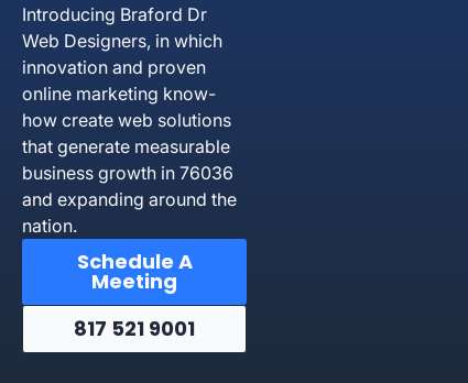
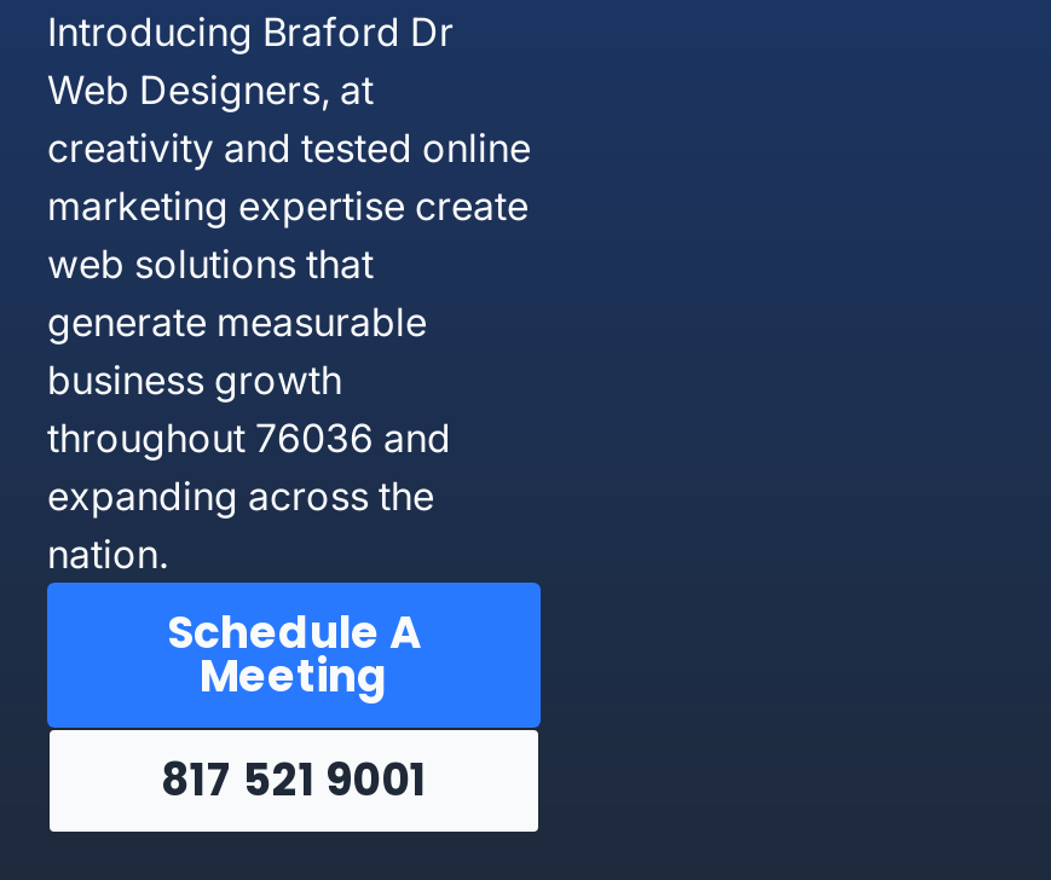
[22,29,237,210] Web Designers, in which | innovation and proven | online marketing know- | how create web solutions | that generate measurable | business growth in 76036 | and expanding around the -> [47,65,531,519] Web Designers, at | creativity and tested online | marketing expertise create | web solutions that | generate measurable | business growth | throughout 76036 and | expanding across the

